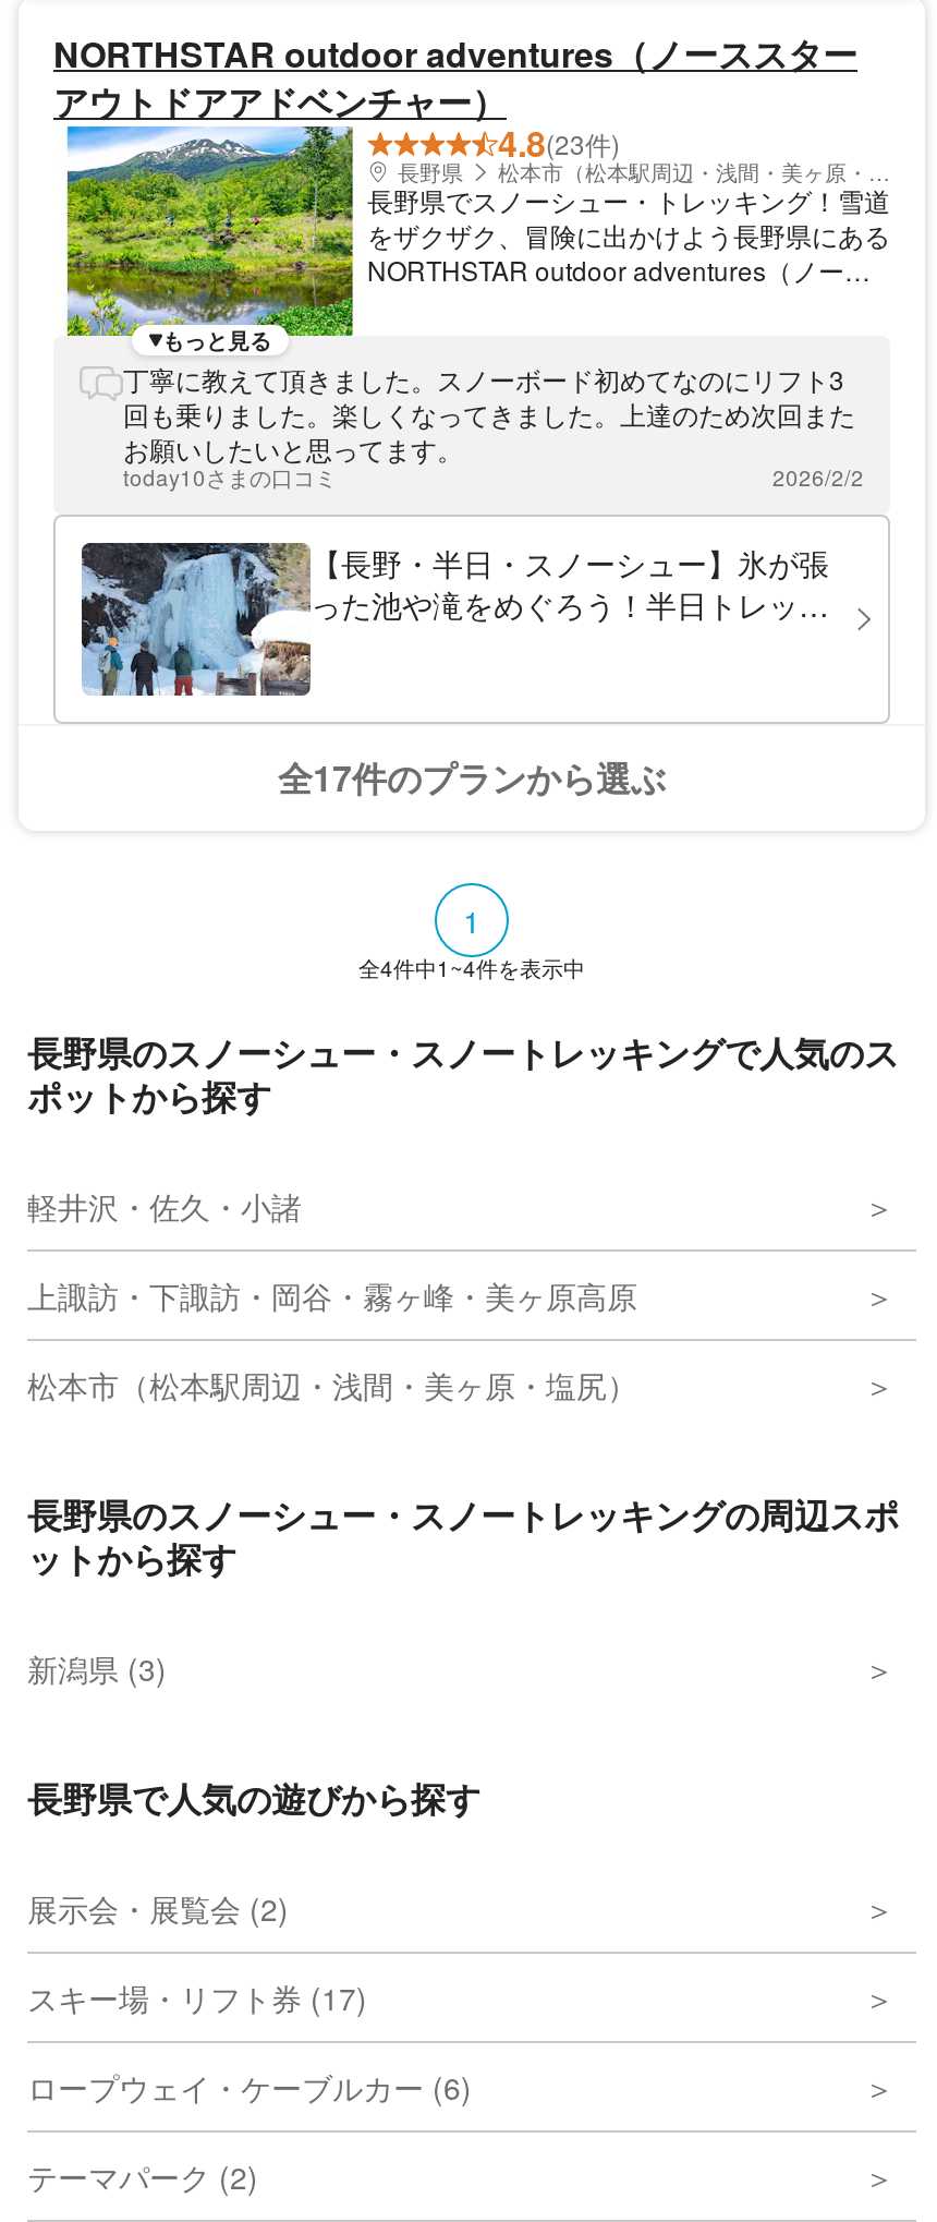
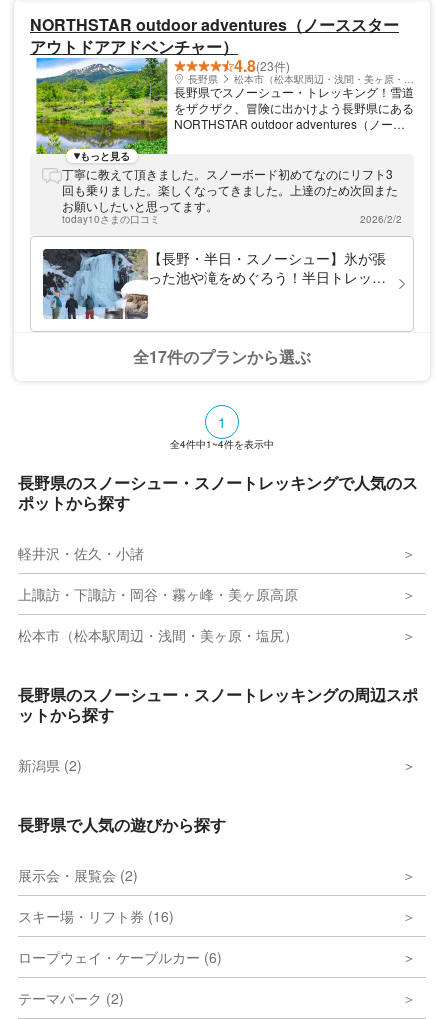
[27,1646,167,1690] 新潟県 (3) -> [18,755,82,775] 新潟県 (2)
[27,1976,367,2019] スキー場・リフト券 (17) -> [18,906,174,926] スキー場・リフト券 (16)

